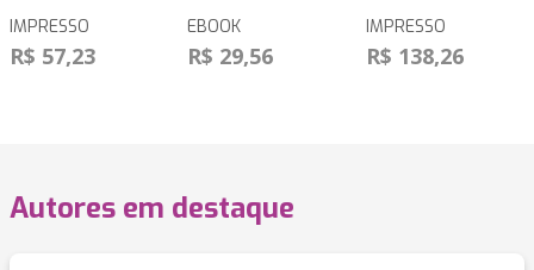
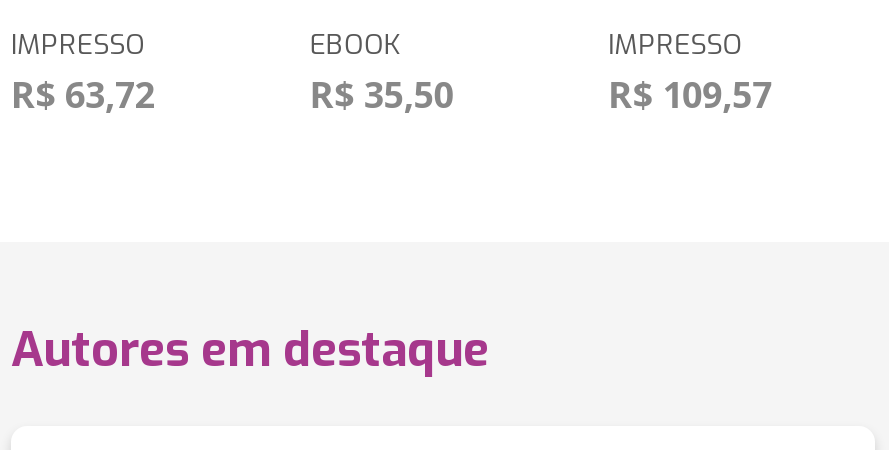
[10,42,95,71] R$ 57,23 -> [11,71,155,119] R$ 63,72
[187,42,273,71] R$ 29,56 -> [310,71,454,119] R$ 35,50
[366,42,463,71] R$ 138,26 -> [608,71,772,119] R$ 109,57

